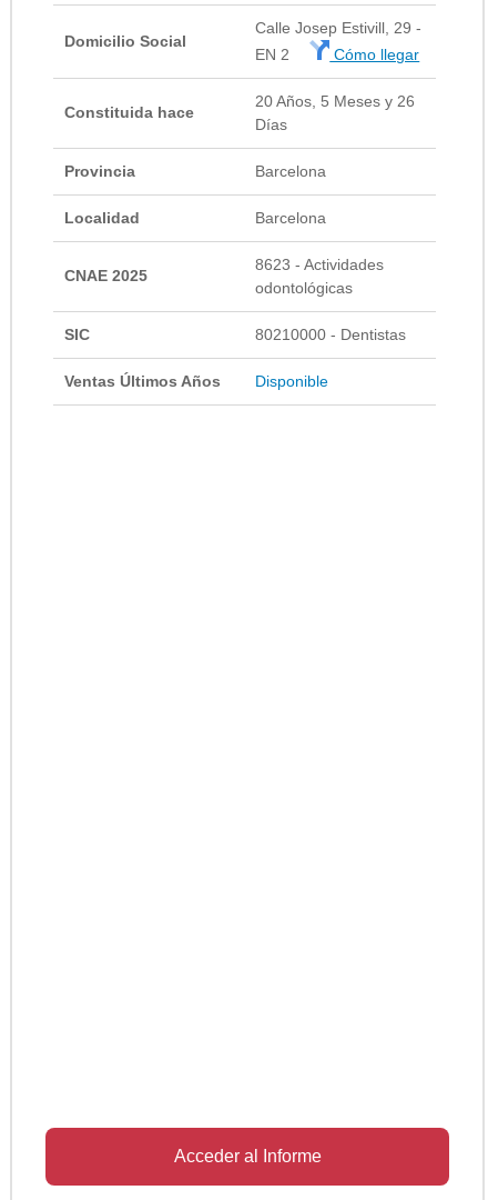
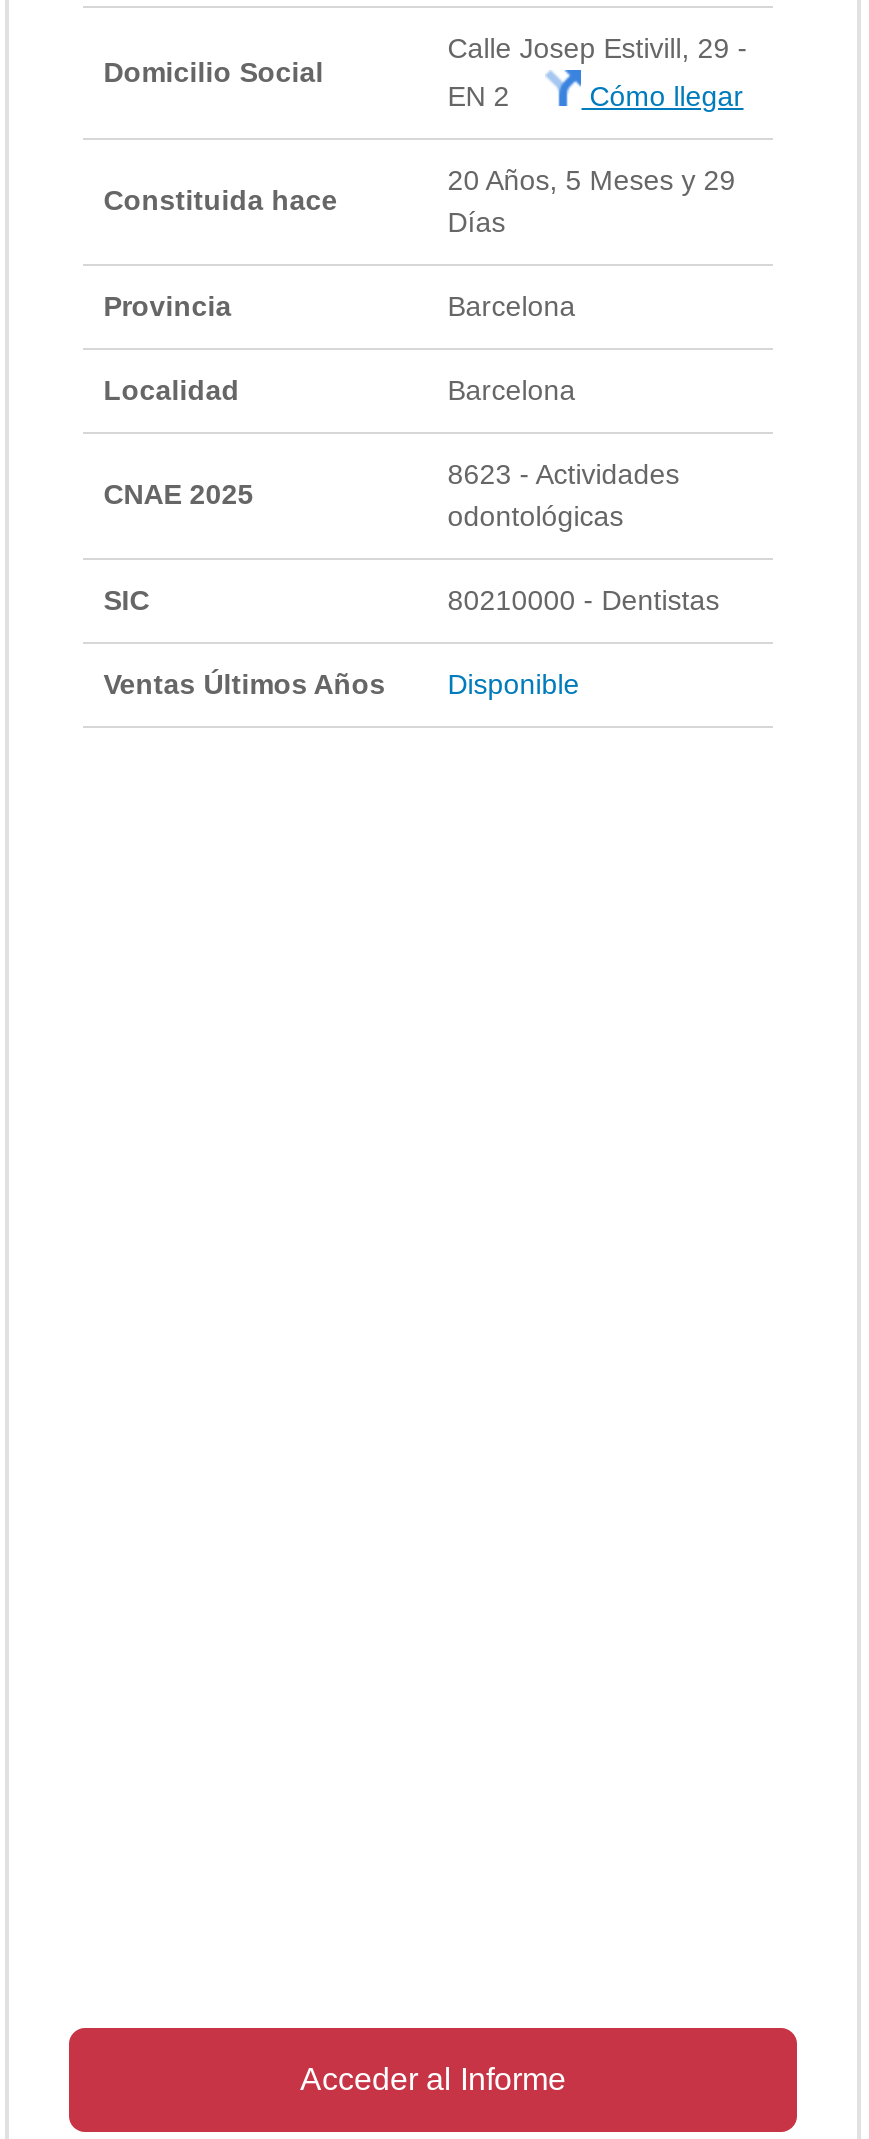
[255,92,415,110] 20 Años, 5 Meses y 26 -> [448,164,736,196] 20 Años, 5 Meses y 29

